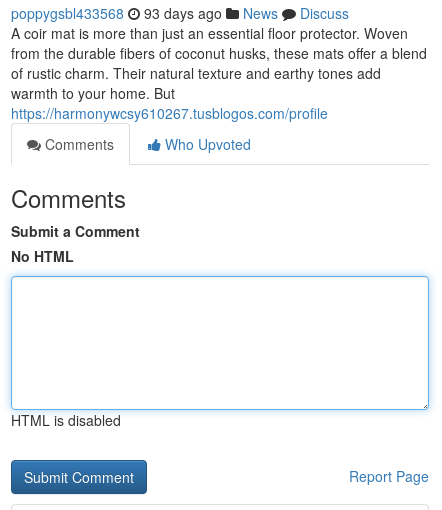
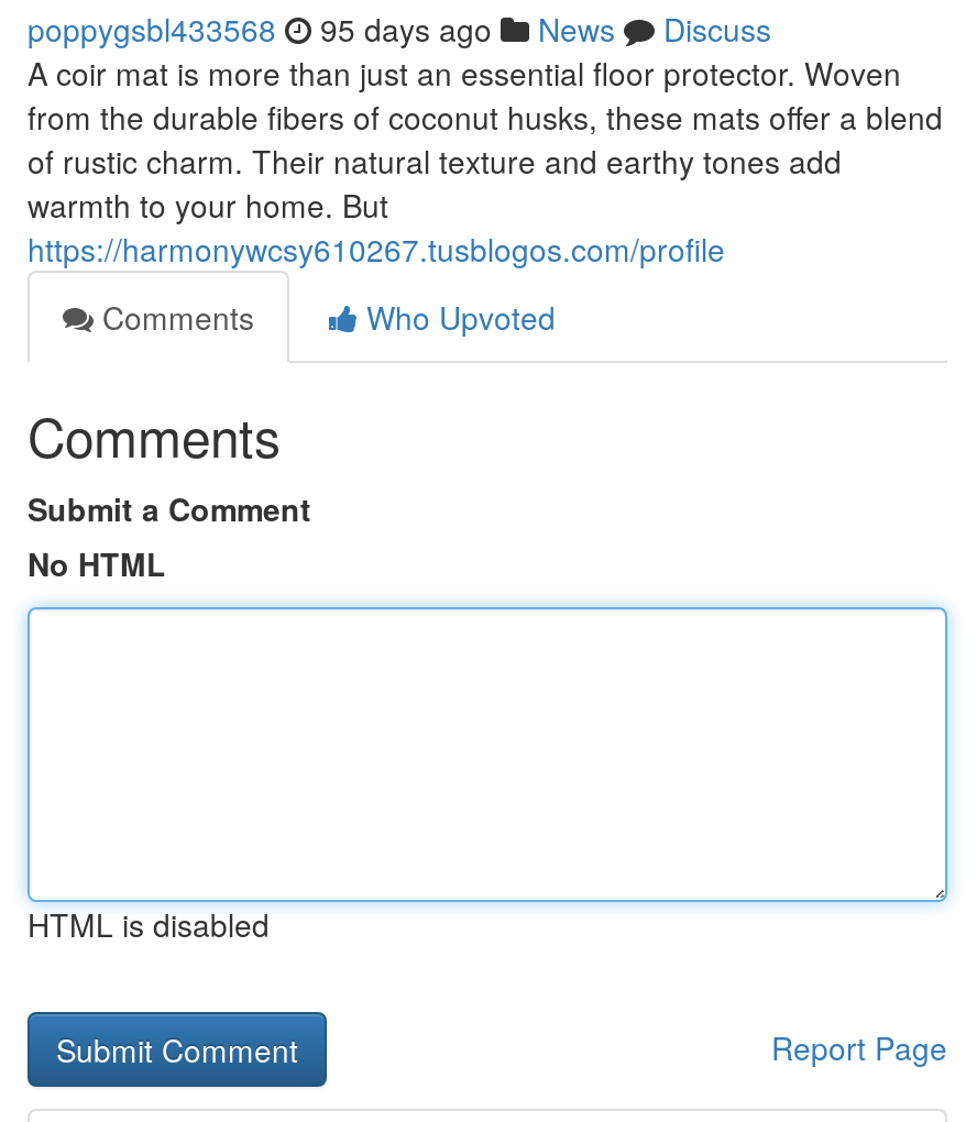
[11,3,349,23] poppygsbl433568 93 days ago News Discuss -> [28,7,771,51] poppygsbl433568 95 days ago News Discuss

